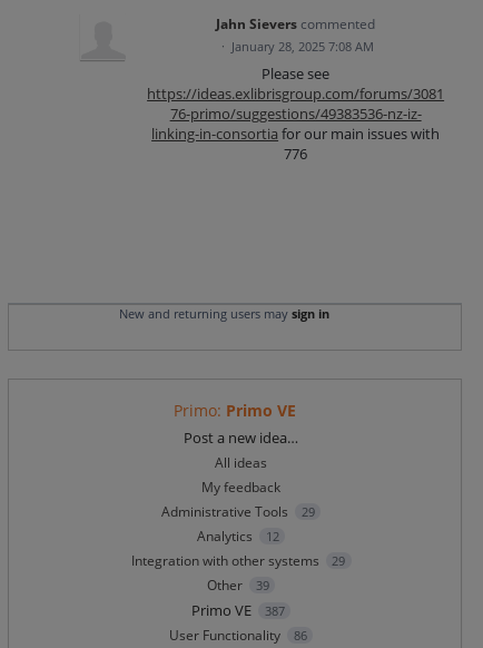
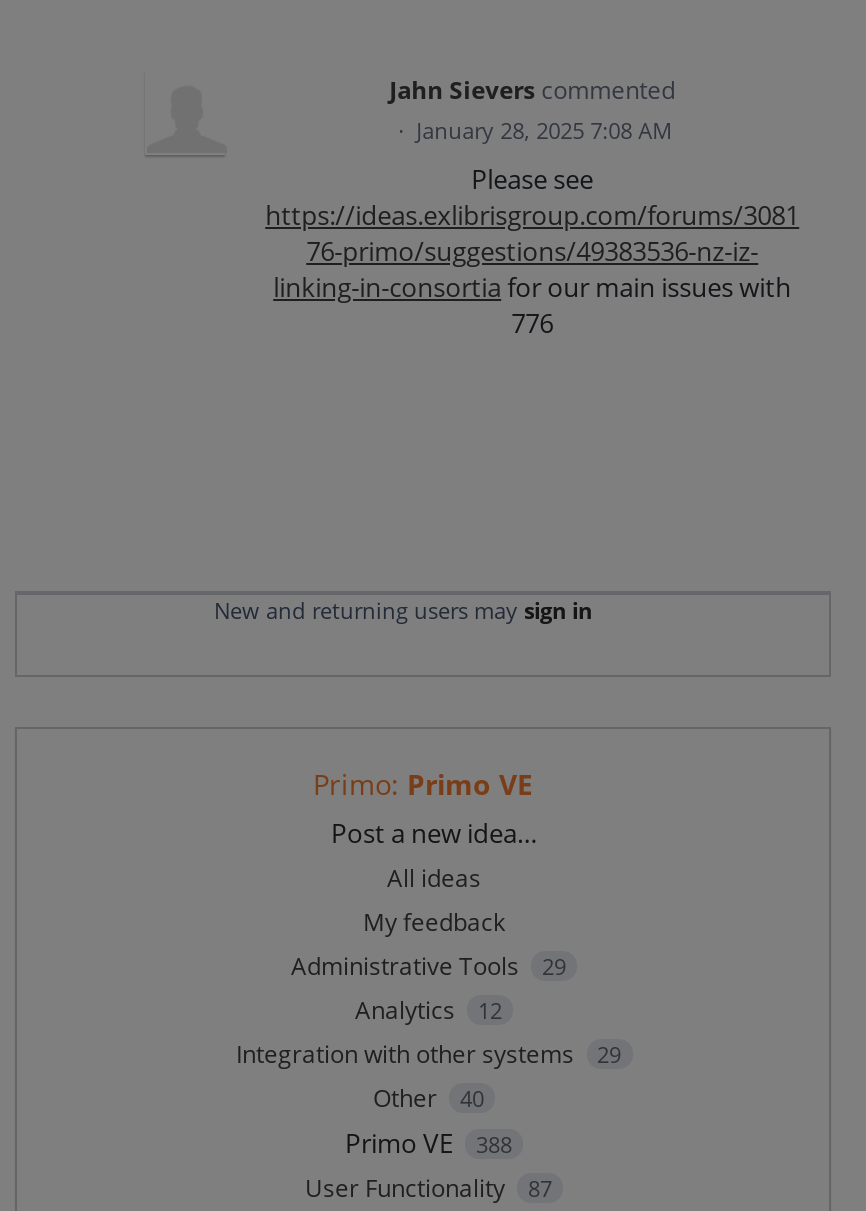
[207,576,269,595] Other 39 -> [373,1081,484,1115] Other 40
[191,600,284,620] Primo VE 387 -> [345,1125,512,1161] Primo VE 388
[169,626,307,645] User Functionality 86 -> [305,1171,552,1205] User Functionality 87

